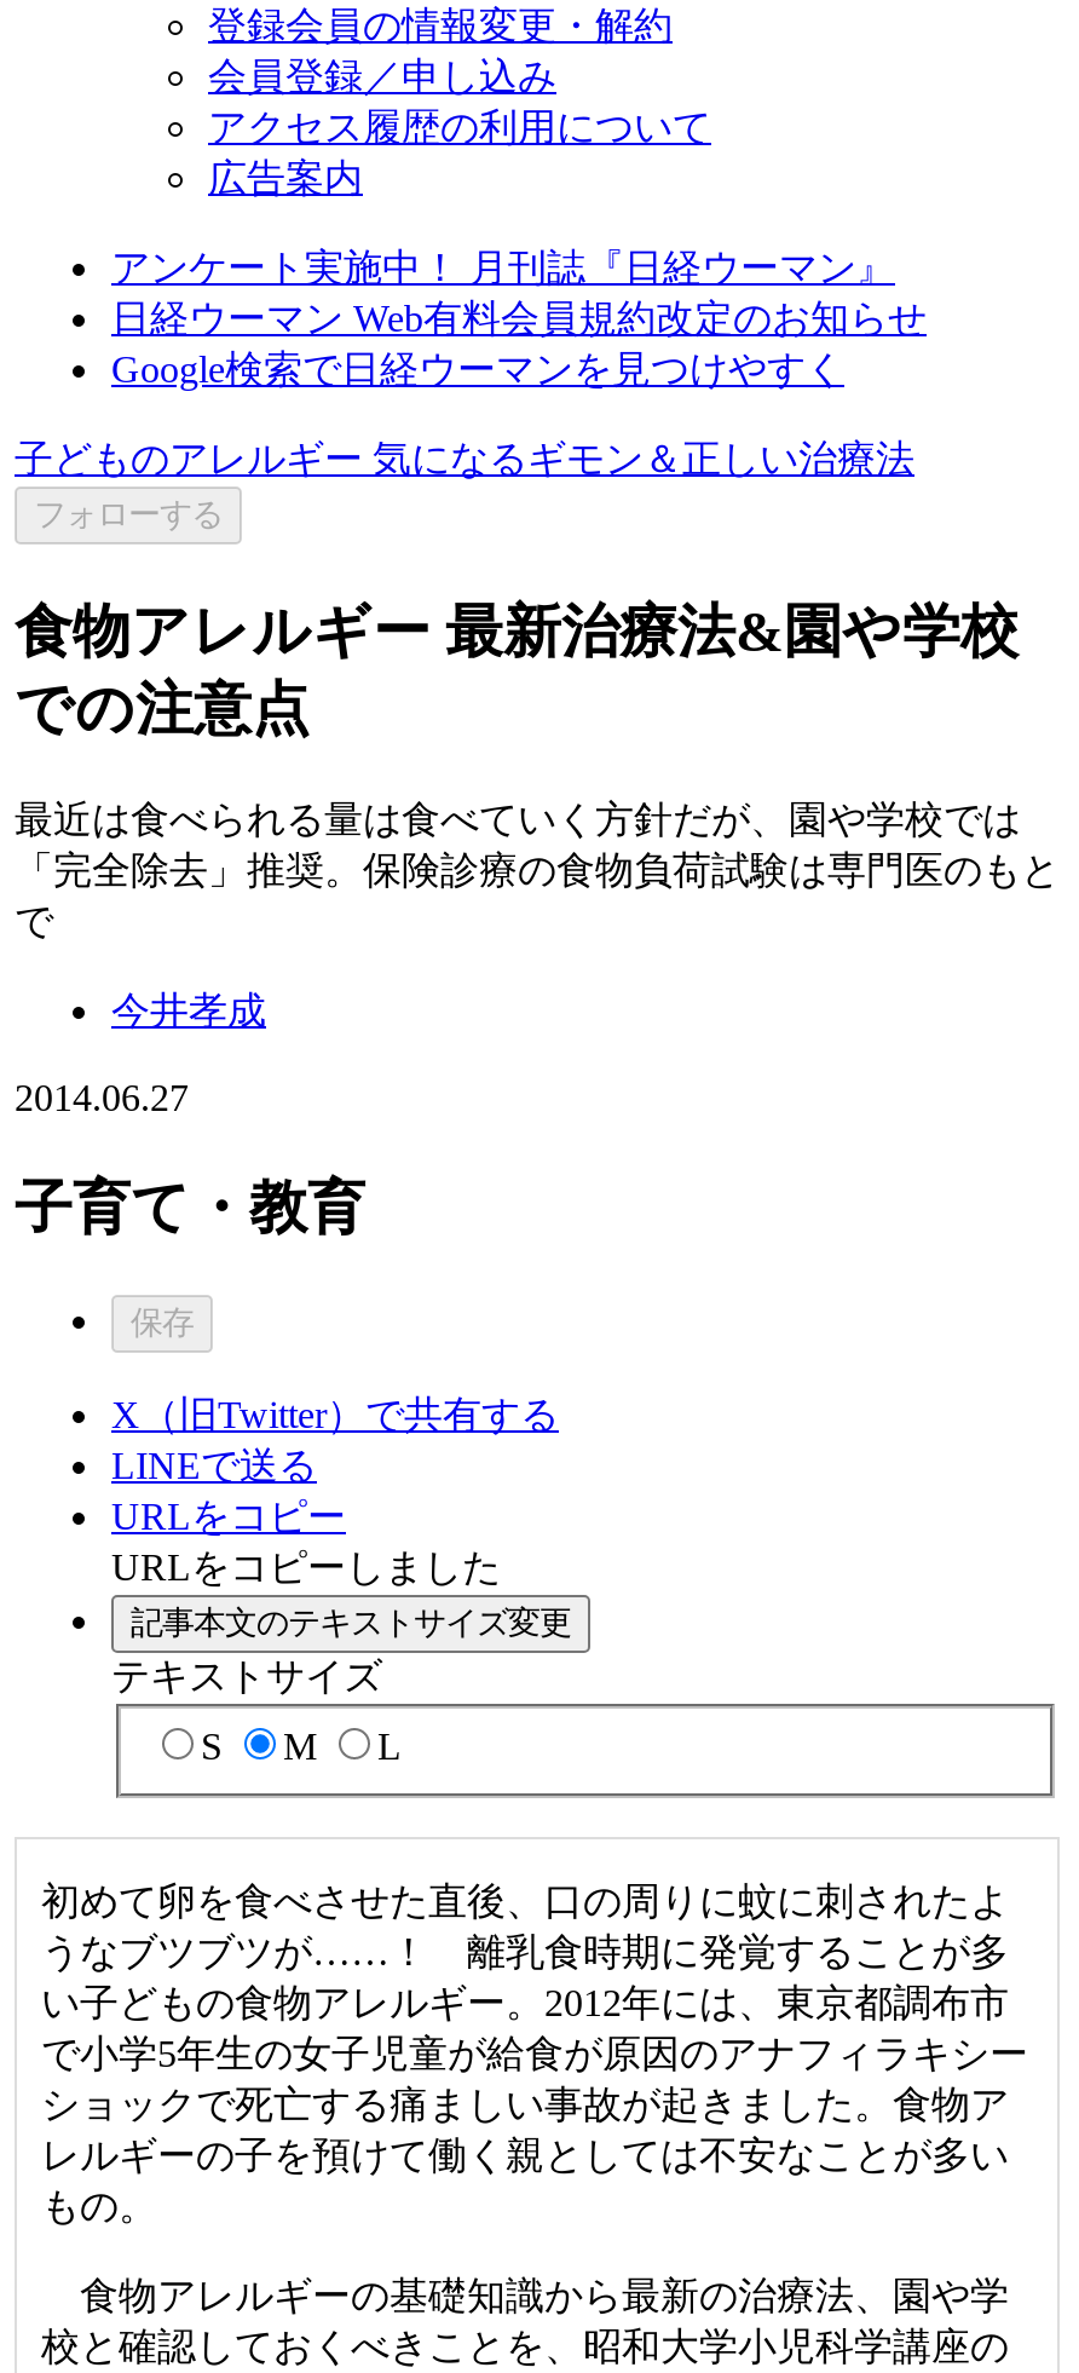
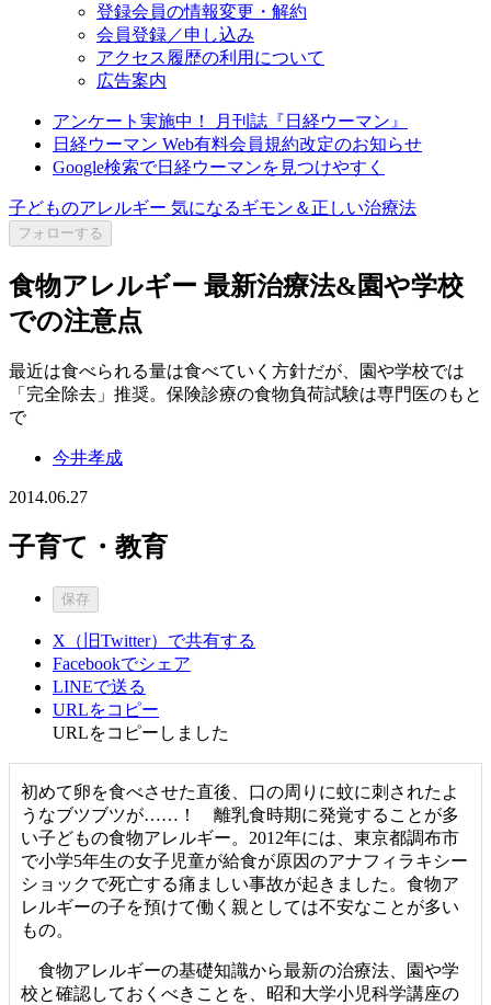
none -> [53,654,191,672] Facebookでシェア
moved [111,1444,501,1587] -> [53,677,229,742]: LINEで送る | URLをコピー | URLをコピーしました
[111,1604,571,1767] 記事本文のテキストサイズ変更 | テキストサイズ | S | M | L -> none

